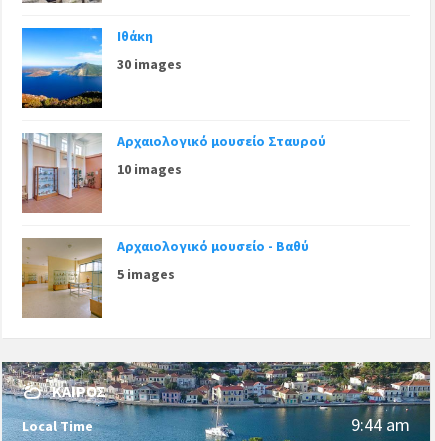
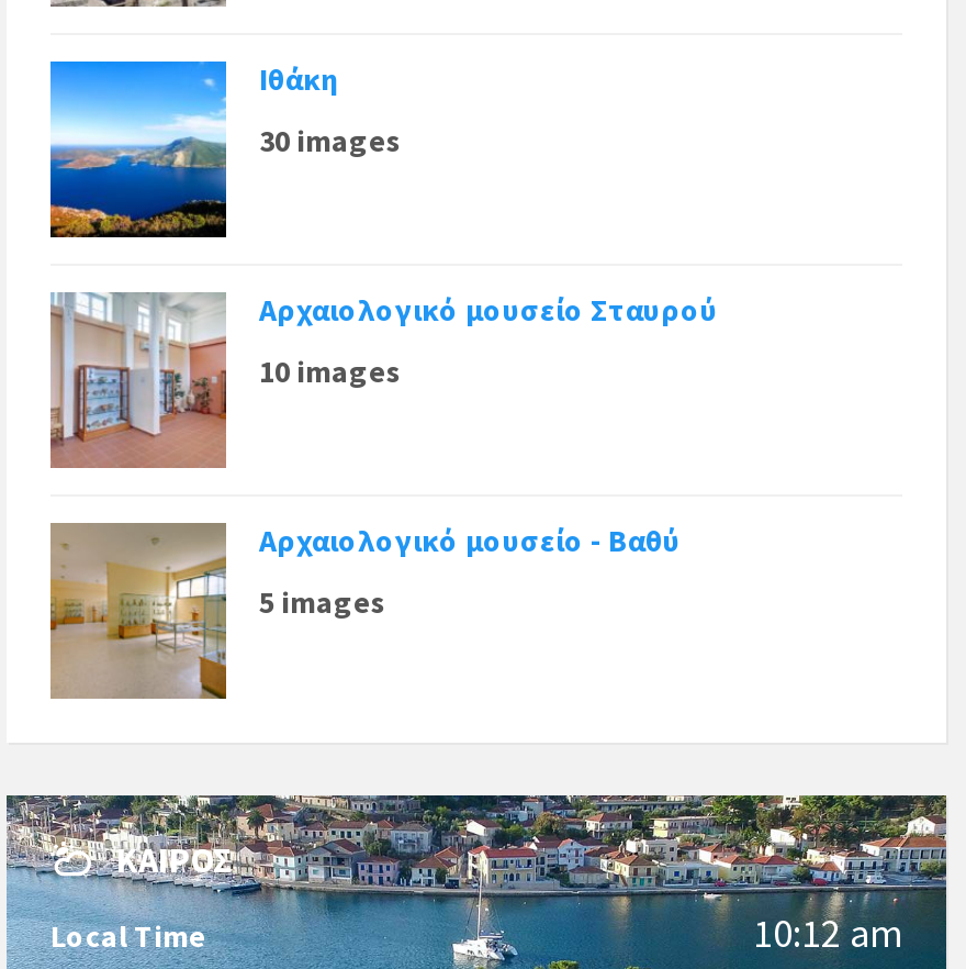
[351,413,410,436] 9:44 am -> [753,907,902,957] 10:12 am

